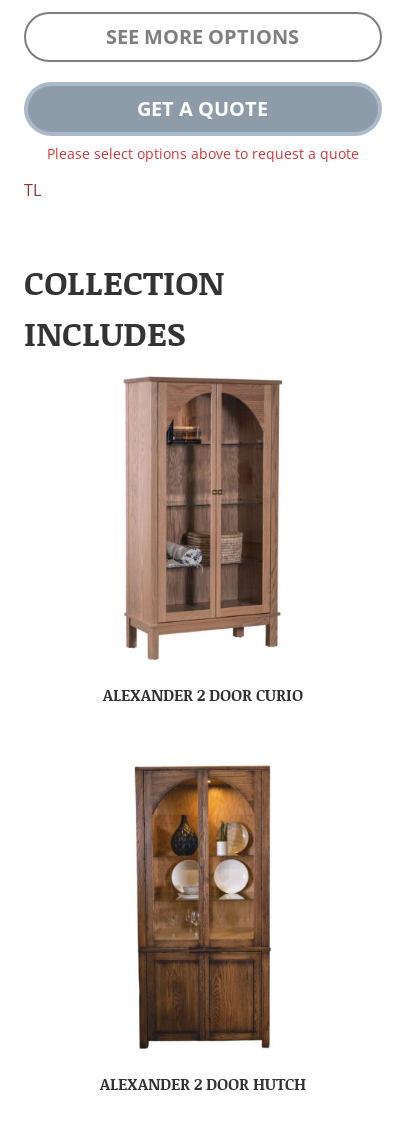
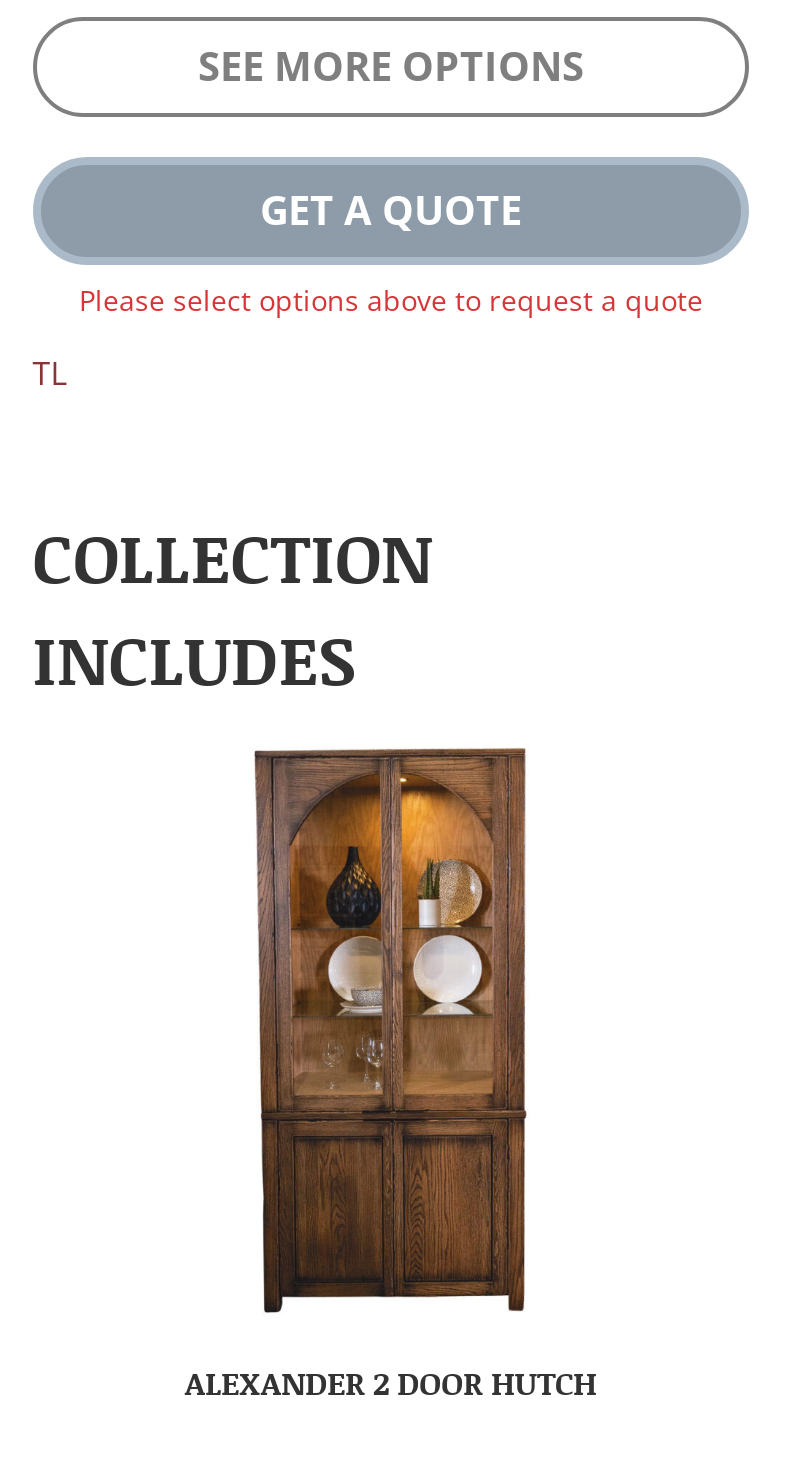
[103,376,303,706] [image] | ALEXANDER 2 DOOR CURIO -> none

